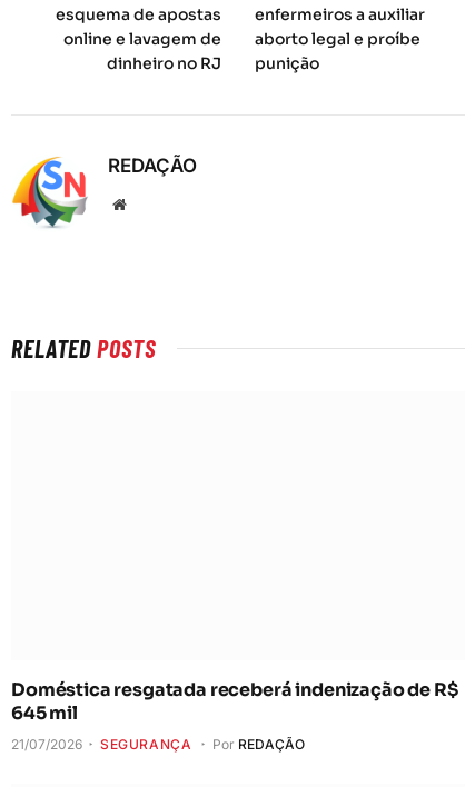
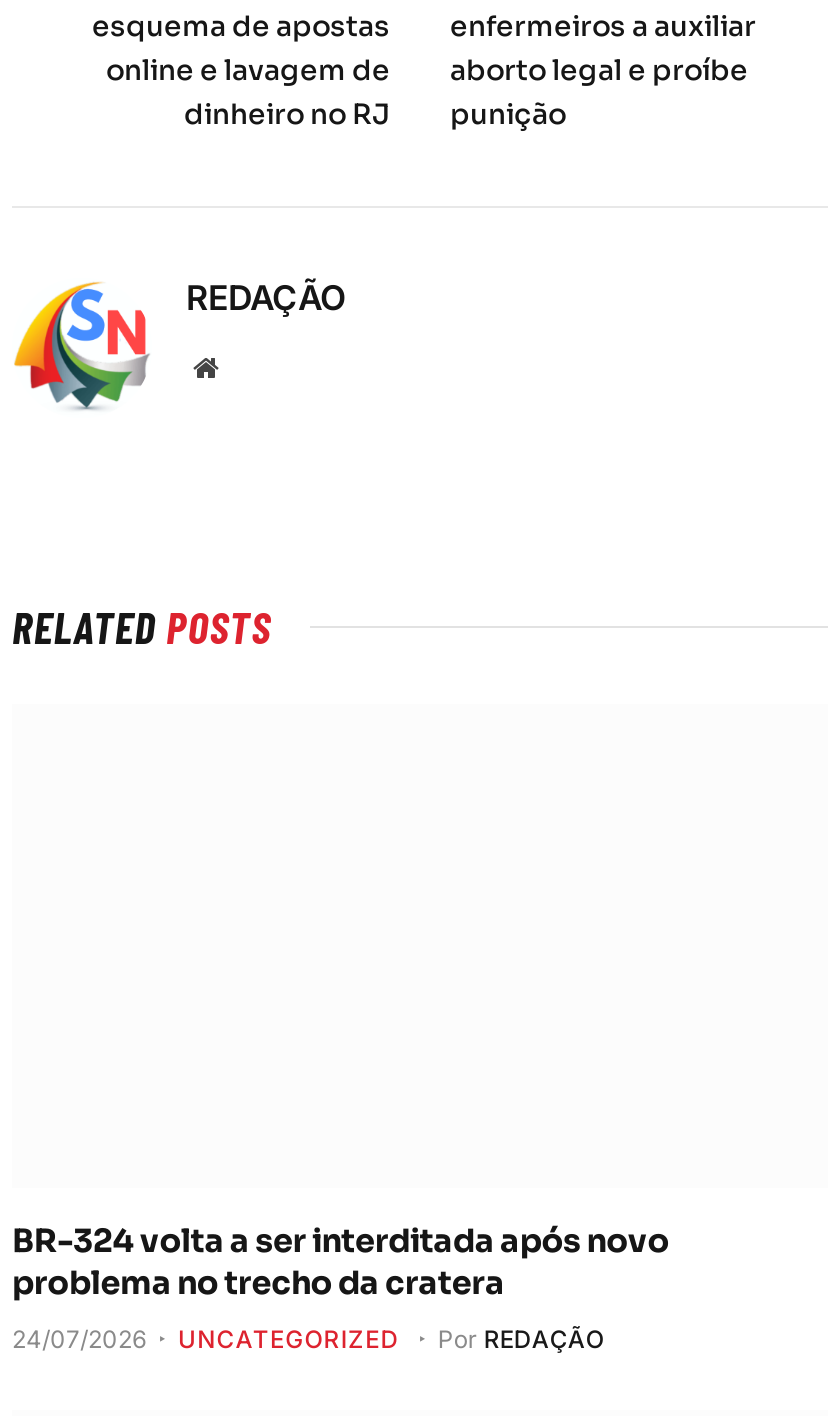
[11,679,458,725] Doméstica resgatada receberá indenização de R$ | 645 mil -> [12,1221,669,1305] BR-324 volta a ser interditada após novo | problema no trecho da cratera
[11,736,192,753] 21/07/2026 | SEGURANÇA -> [12,1325,400,1355] 24/07/2026 | UNCATEGORIZED

